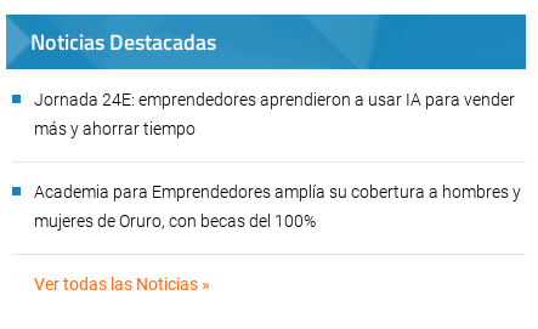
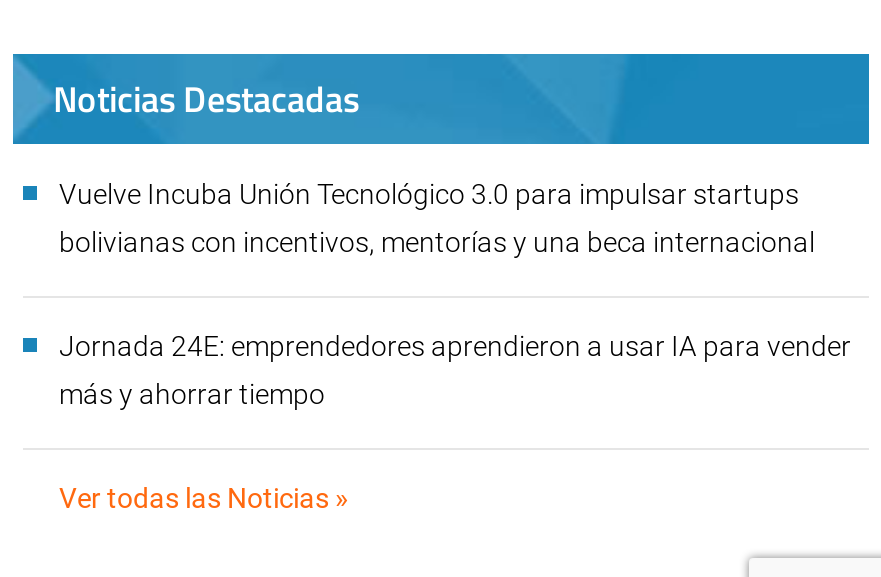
none -> [59,178,821,258] Vuelve Incuba Unión Tecnológico 3.0 para impulsar startups | bolivianas con incentivos, mentorías y una beca internacional
moved [34,90,515,138] -> [59,330,851,410]: Jornada 24E: emprendedores aprendieron a usar IA para vender | más y ahorrar tiempo
[34,182,521,231] Academia para Emprendedores amplía su cobertura a hombres y | mujeres de Oruro, con becas del 100% -> none

